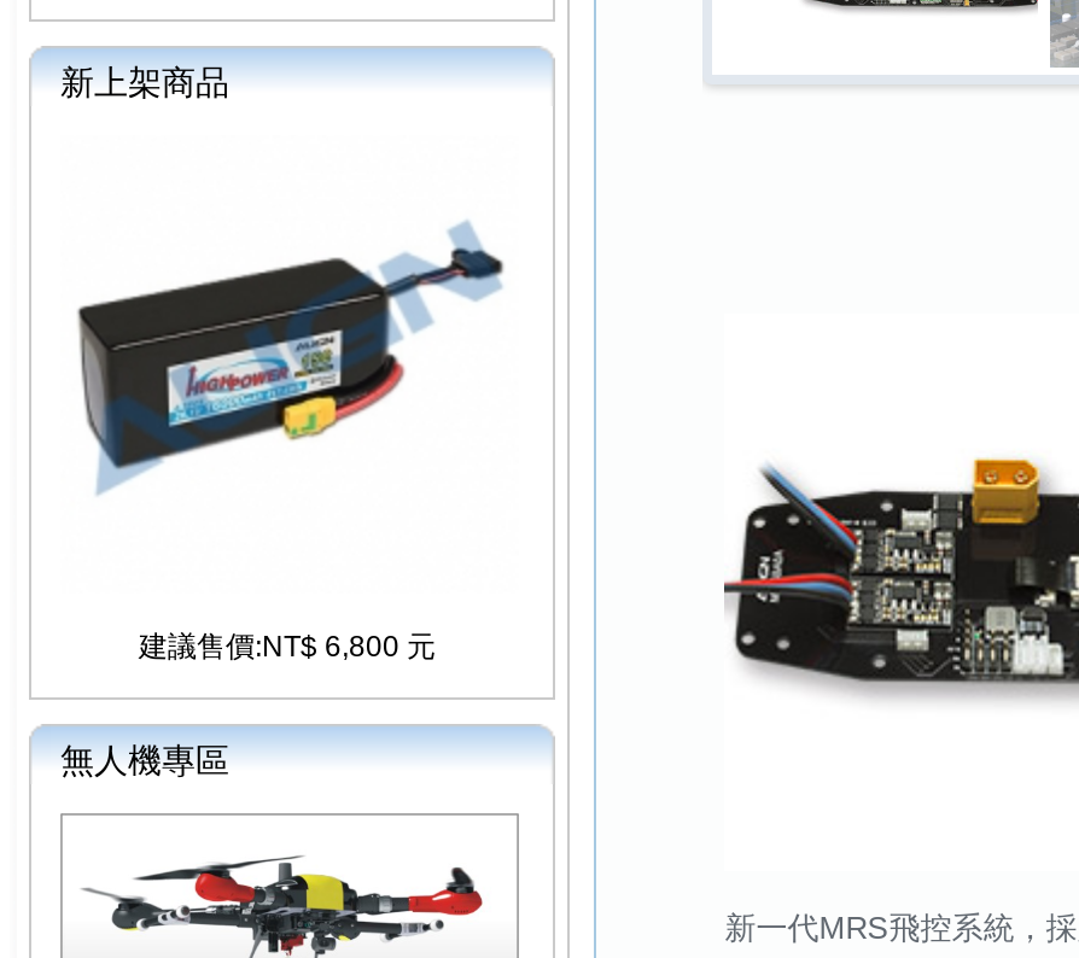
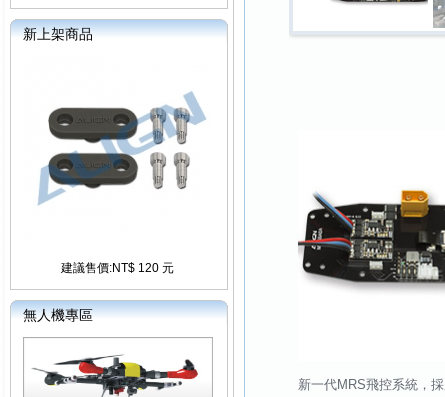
[75,246,504,471] [image] -> [31,103,206,194] [image]
[139,630,436,664] 建議售價:NT$ 6,800 元 -> [60,261,173,275] 建議售價:NT$ 120 元

